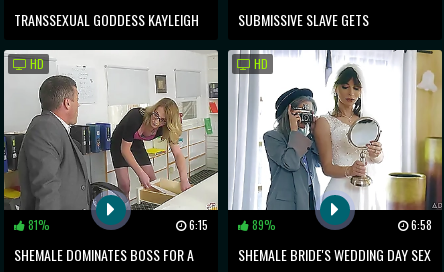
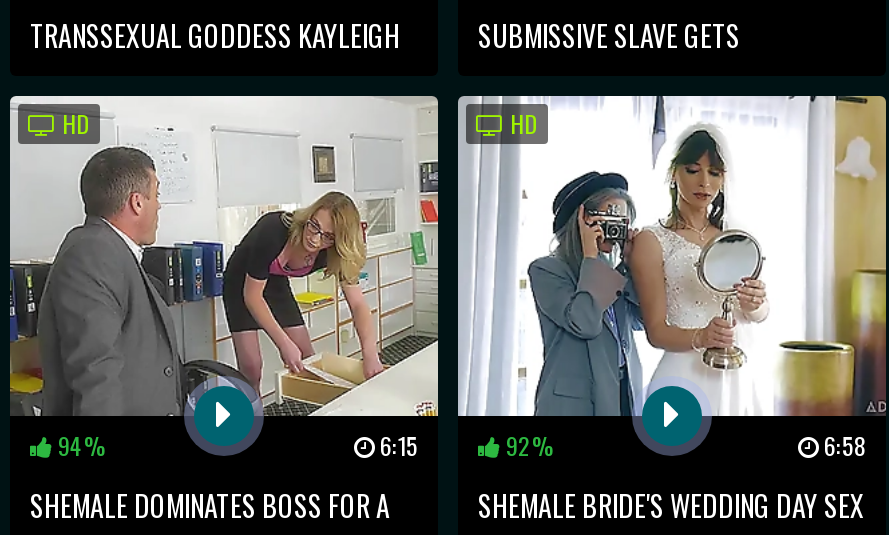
[28,216,50,233] 81% -> [58,428,108,462] 94%
[252,216,276,233] 89% -> [506,428,556,462] 92%

